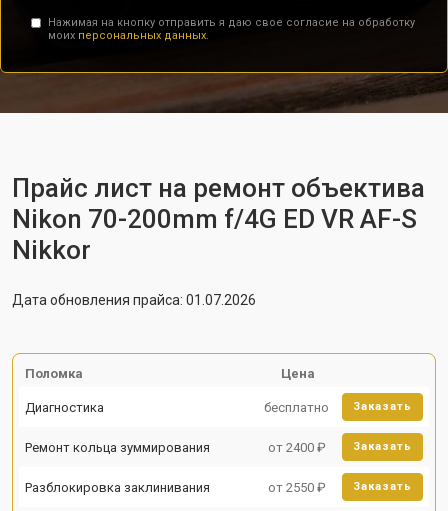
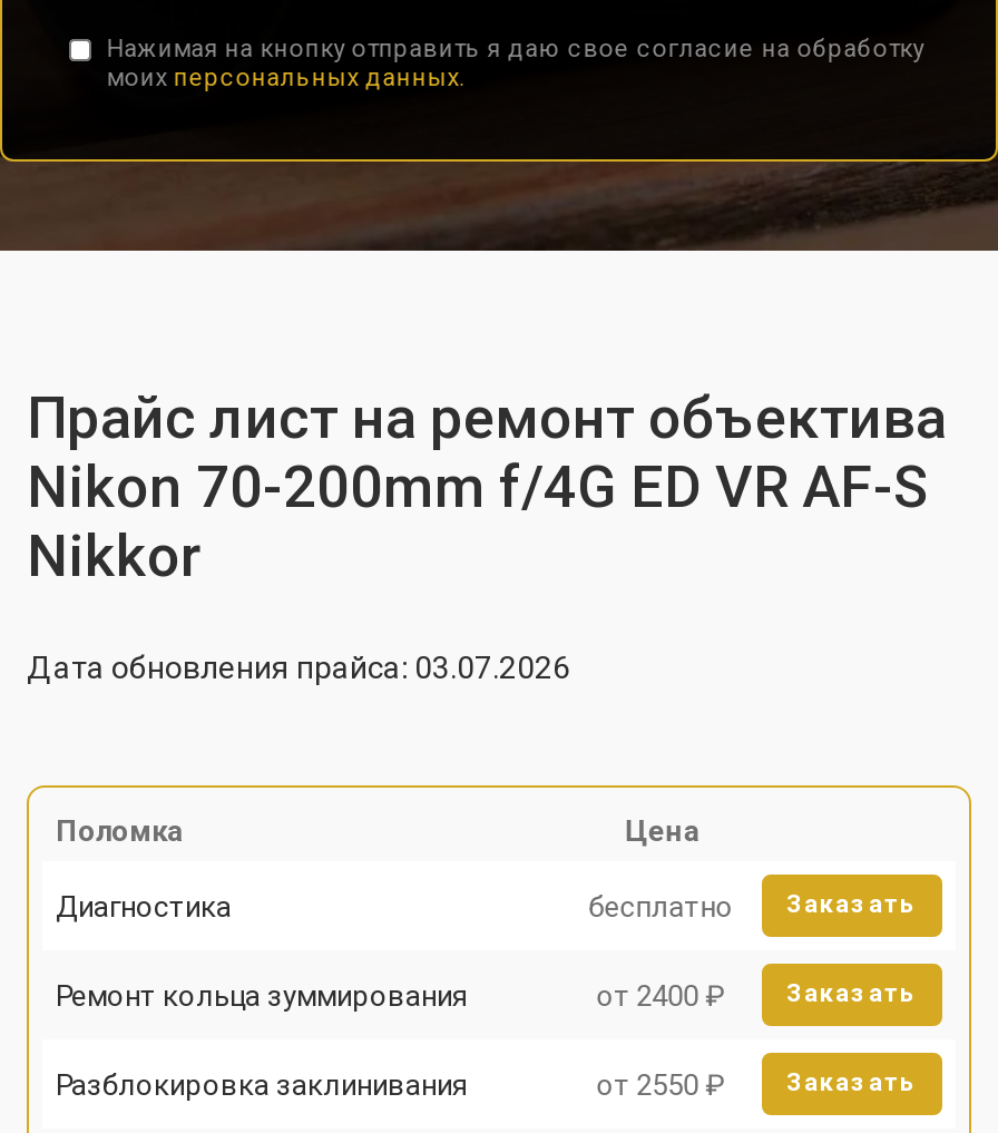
[12,292,256,308] Дата обновления прайса: 01.07.2026 -> [27,649,570,685] Дата обновления прайса: 03.07.2026

